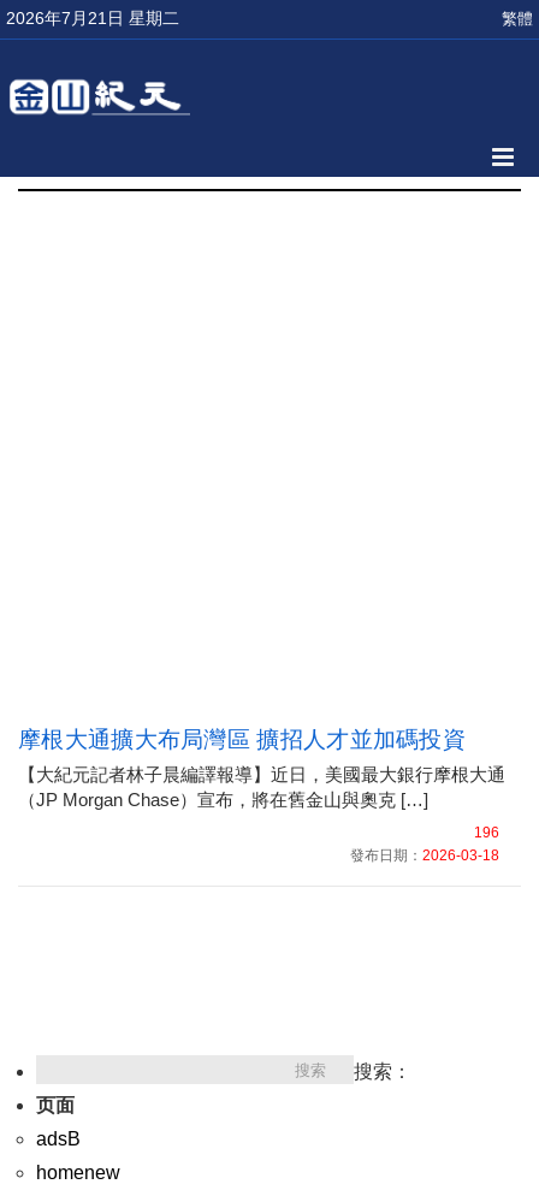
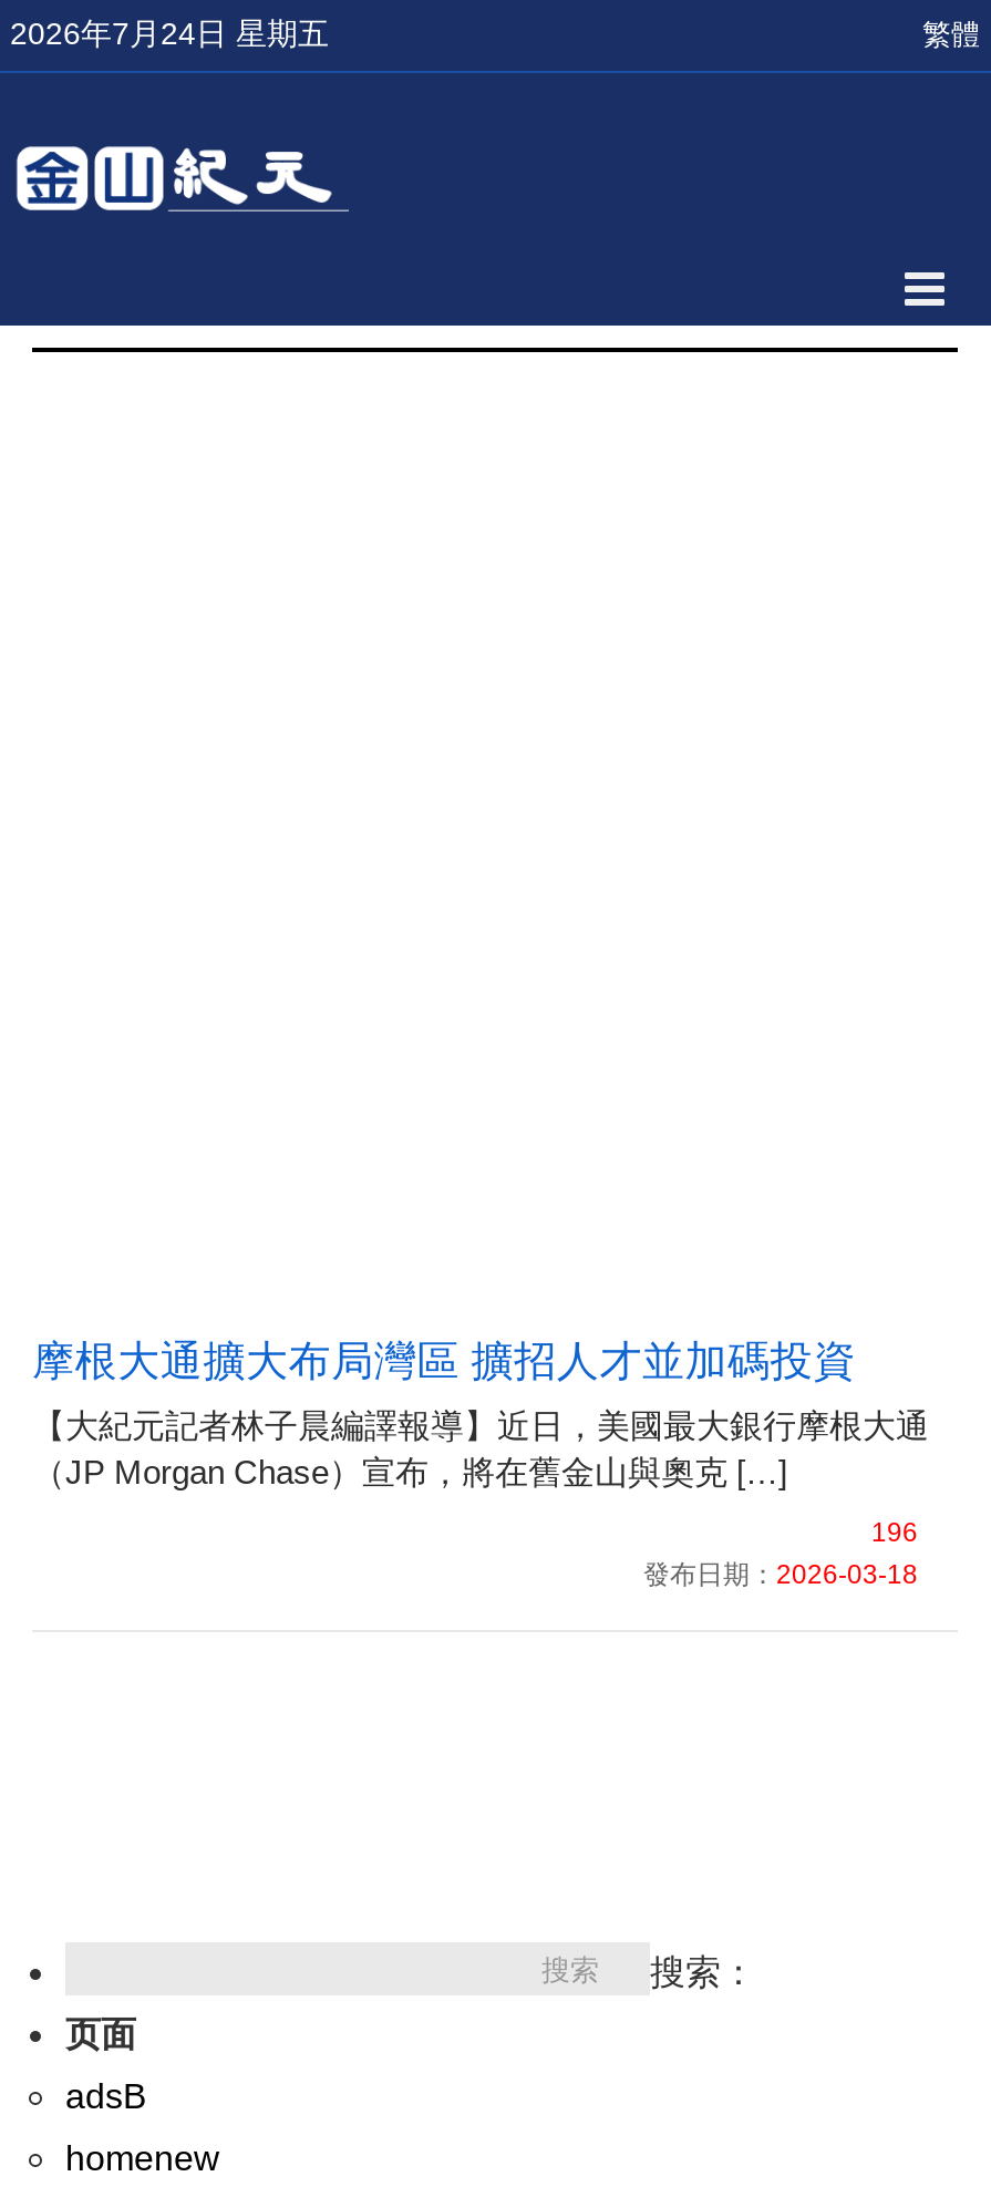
[6,8,179,28] 2026年7月21日 星期二 -> [10,16,329,51] 2026年7月24日 星期五

